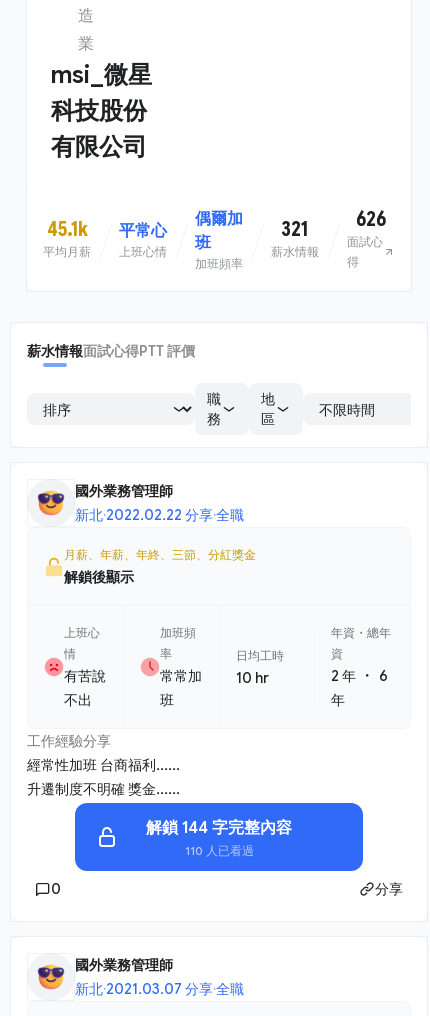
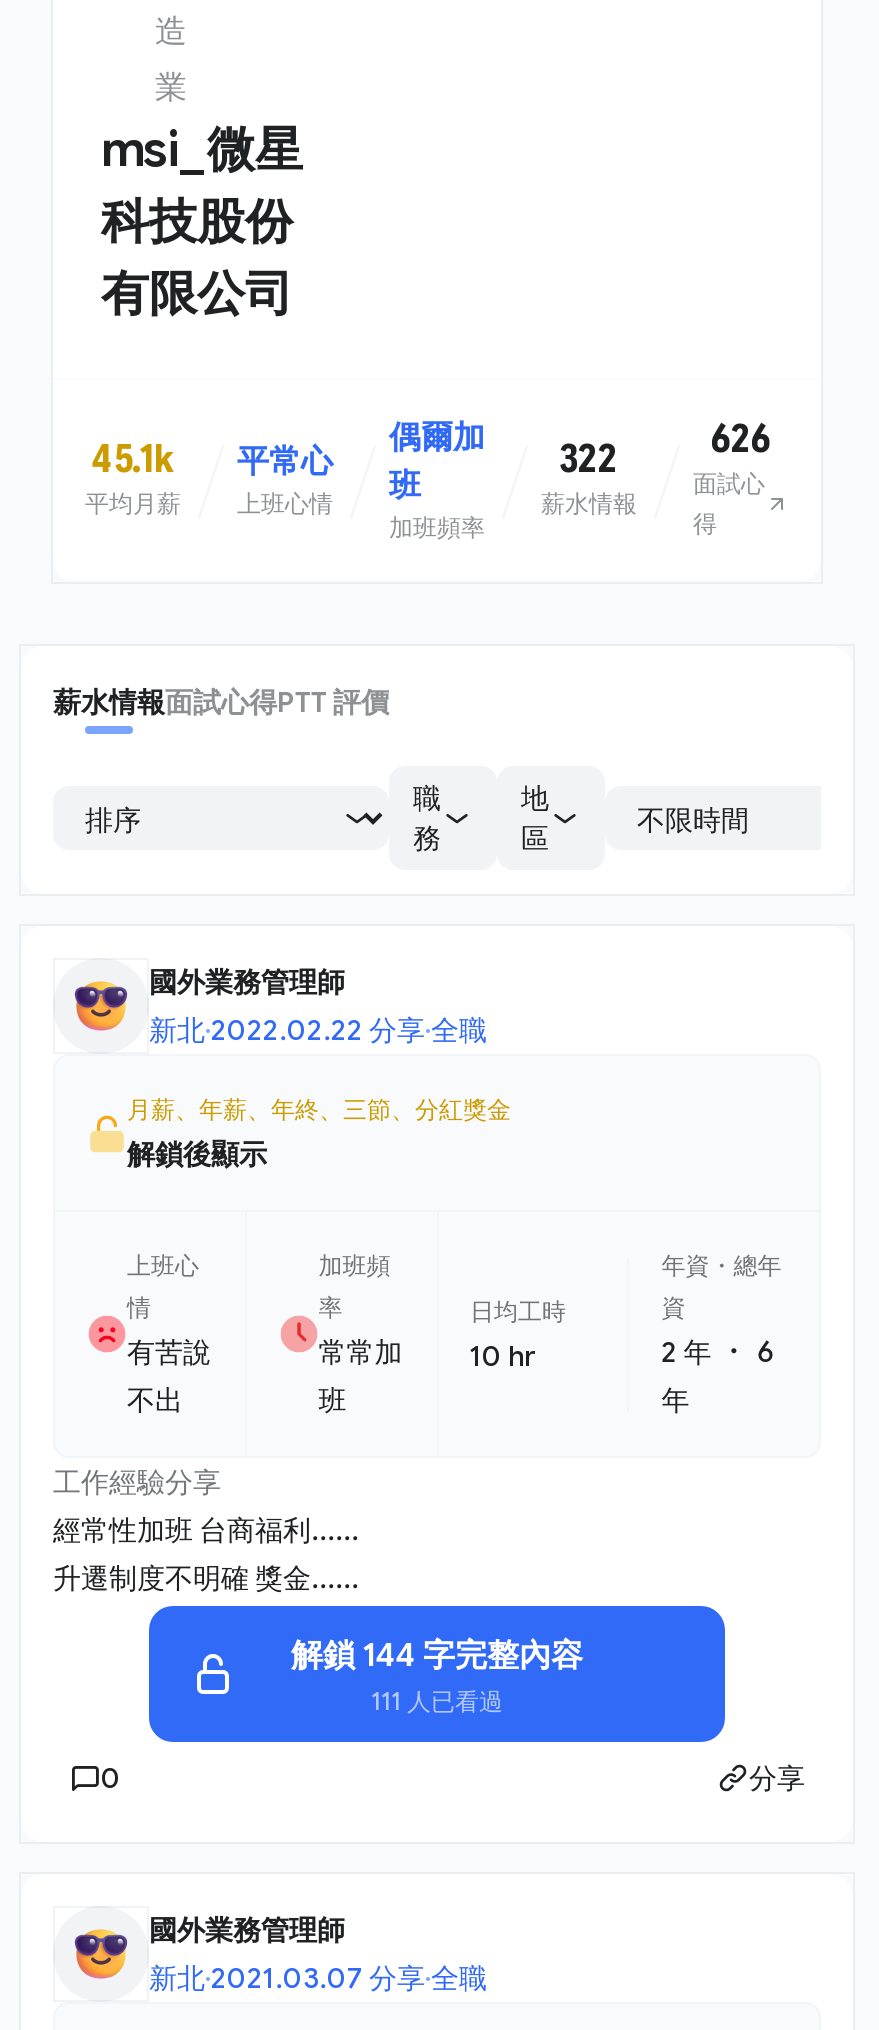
[195,207,386,242] 偶爾加 321 626 -> [389,414,771,484] 偶爾加 322 626
[184,843,253,858] 110 人已看過 -> [371,1686,503,1716] 111 人已看過

